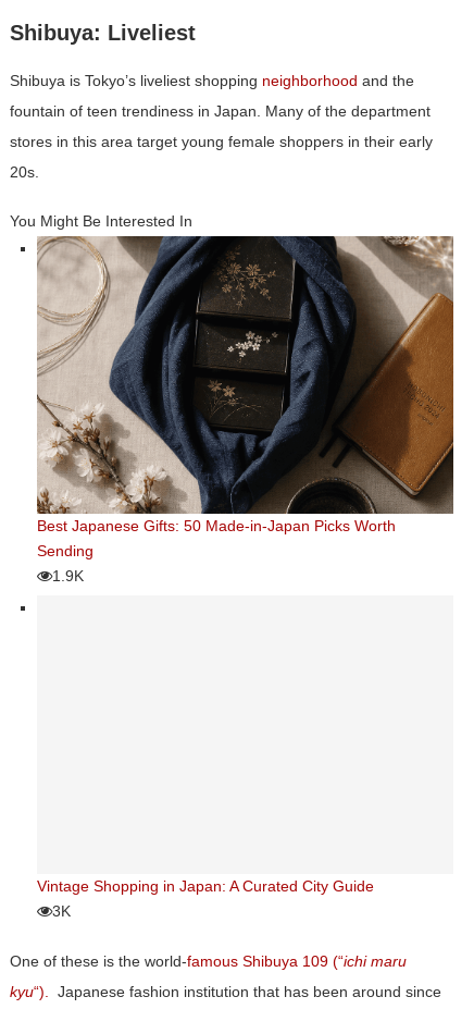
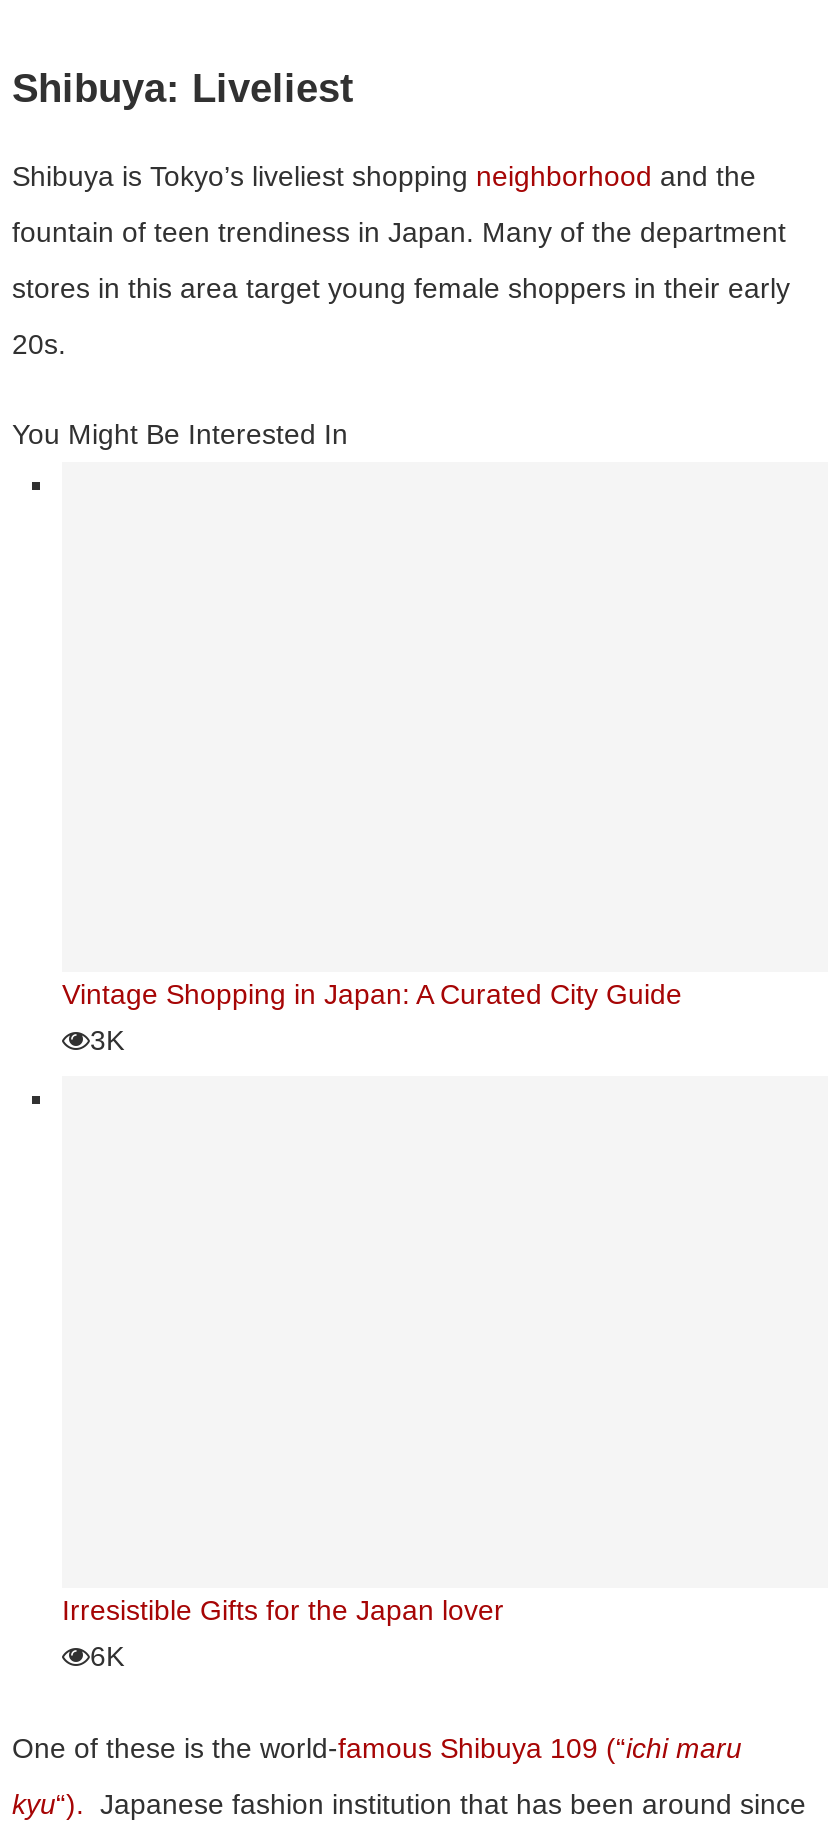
[36,235,454,585] [image] | Best Japanese Gifts: 50 Made-in-Japan Picks Worth | Sending | 1.9K -> none
moved [37,877,374,919] -> [62,979,682,1057]: Vintage Shopping in Japan: A Curated City Guide | 3K
none -> [62,1593,504,1671] Irresistible Gifts for the Japan lover | 6K

